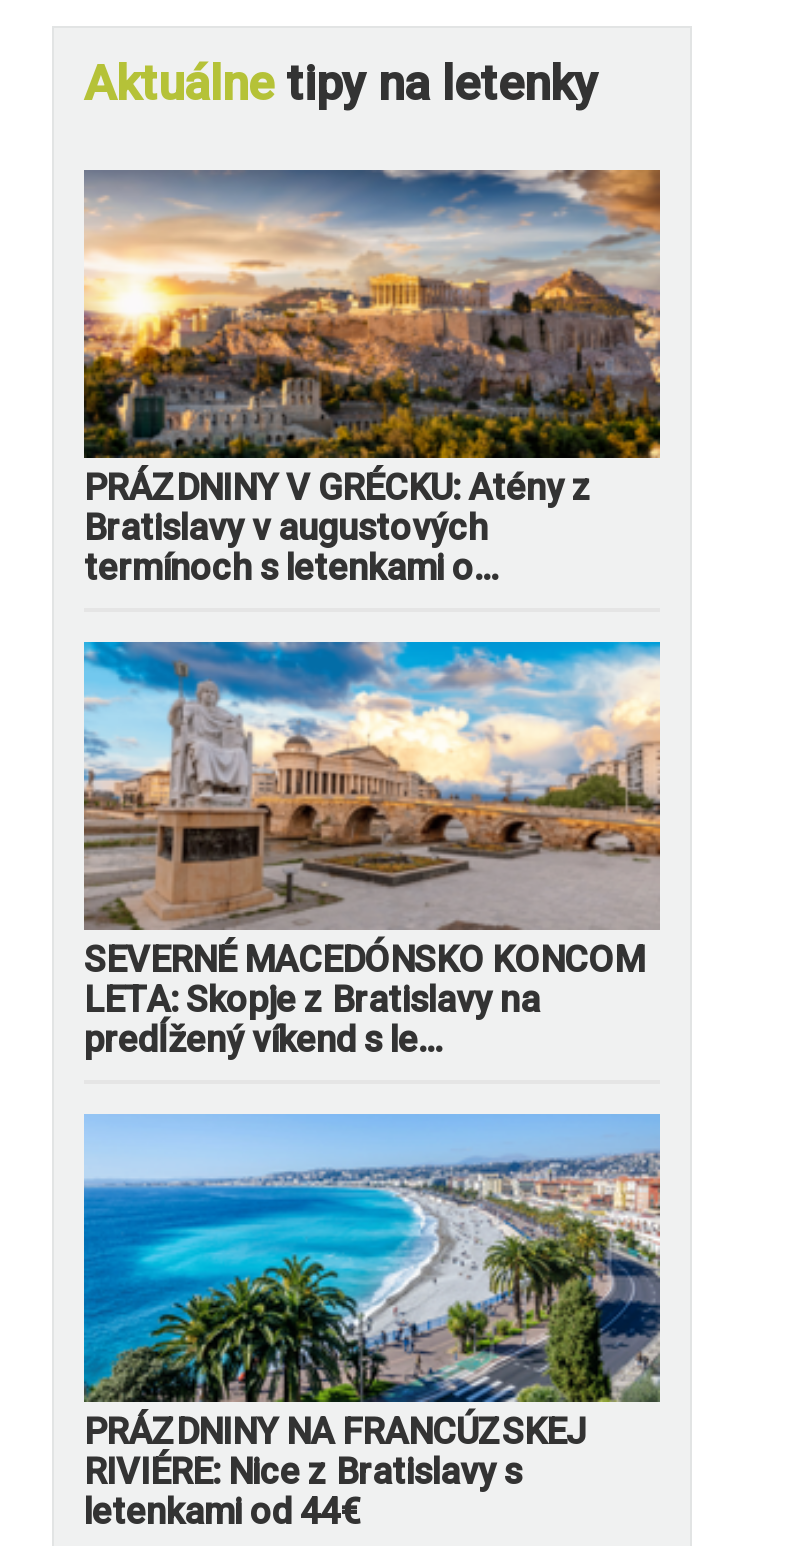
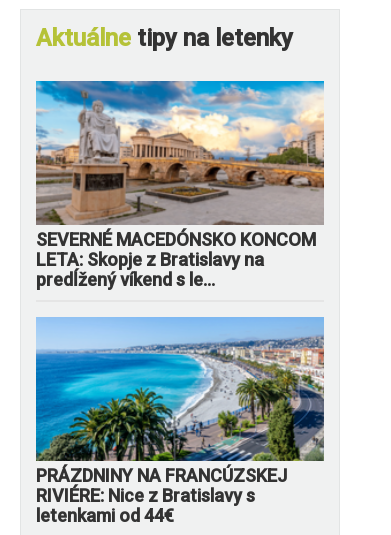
[84,168,662,588] [image] | PRÁZDNINY V GRÉCKU: Atény z | Bratislavy v augustových | termínoch s letenkami o... -> none

